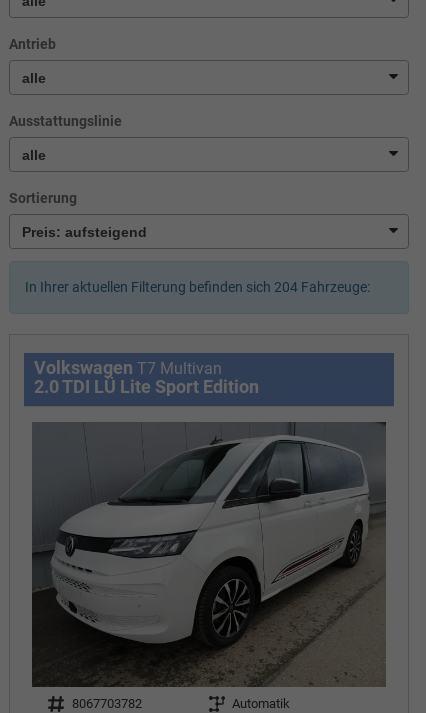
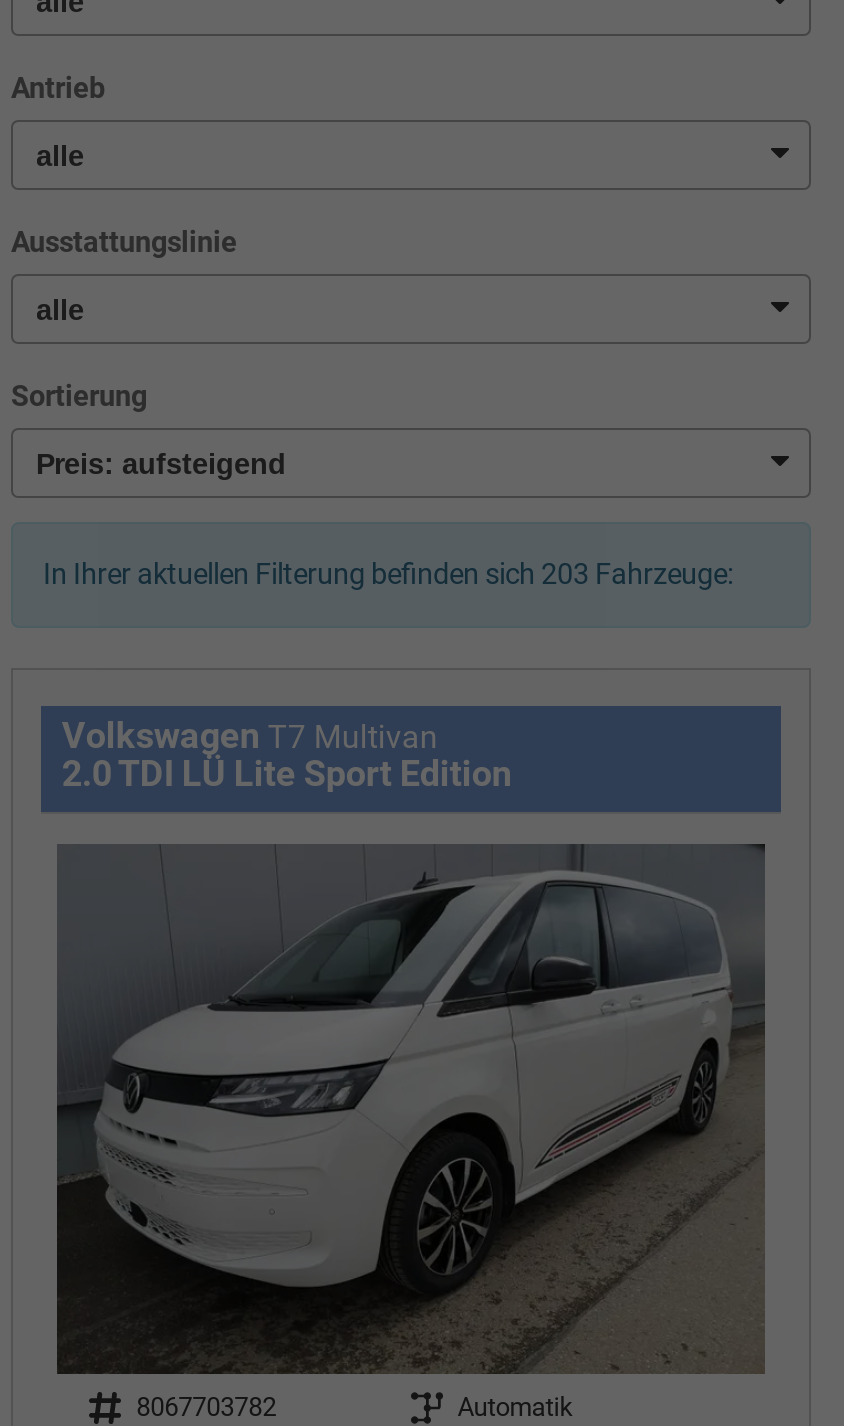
[25,278,370,295] In Ihrer aktuellen Filterung befinden sich 204 Fahrzeuge: -> [43,557,733,591] In Ihrer aktuellen Filterung befinden sich 203 Fahrzeuge:

